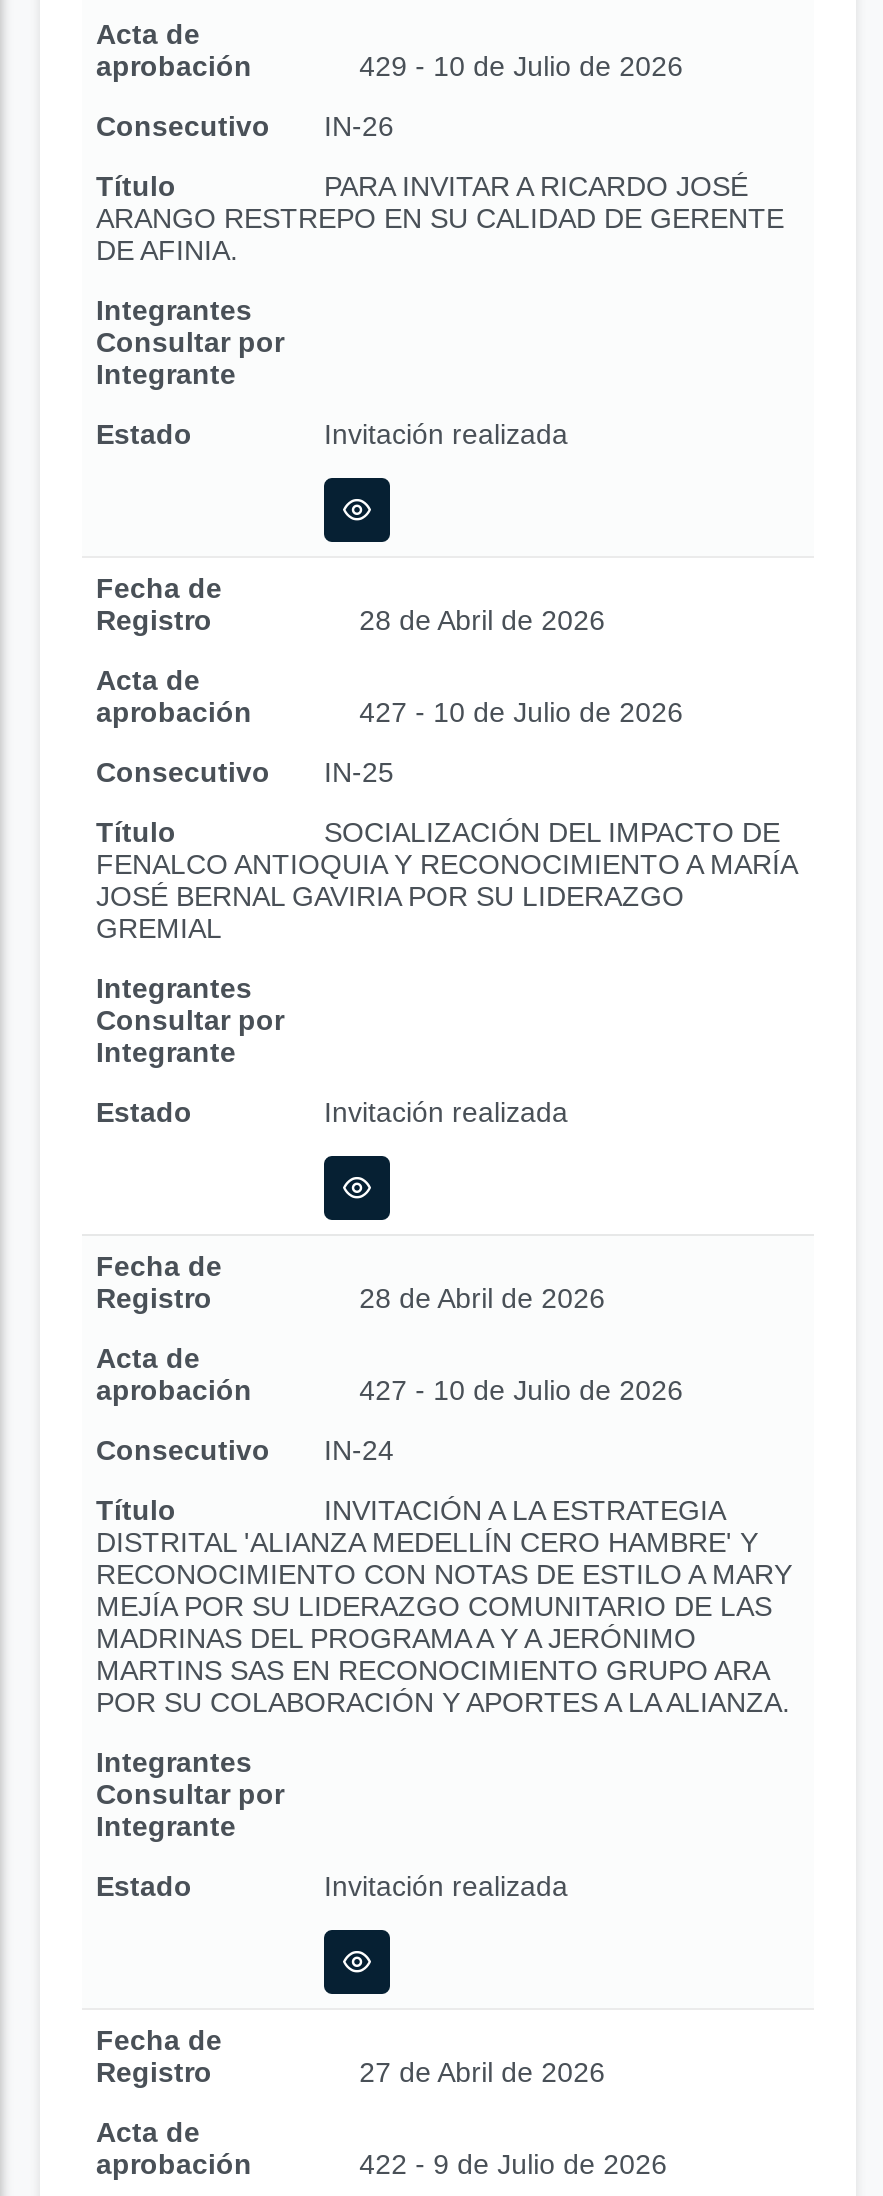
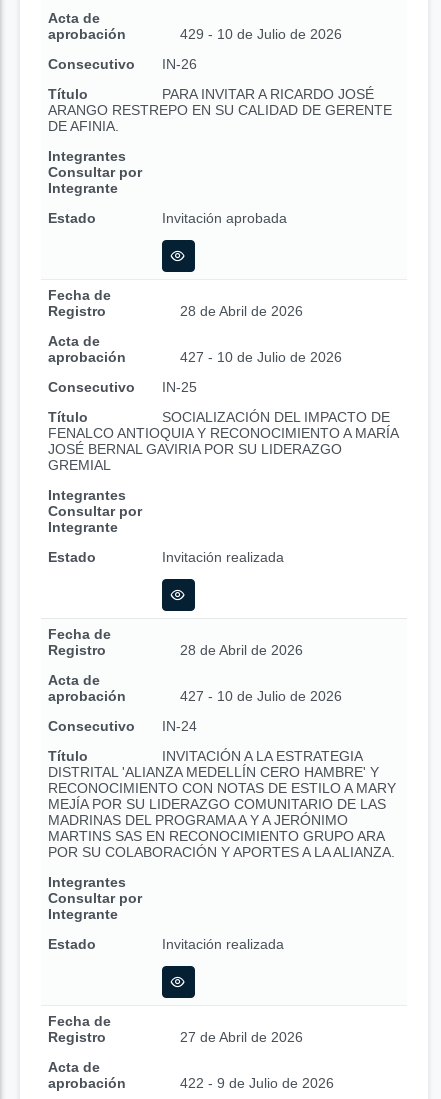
[324,418,568,450] Invitación realizada -> [162,210,287,226] Invitación aprobada

